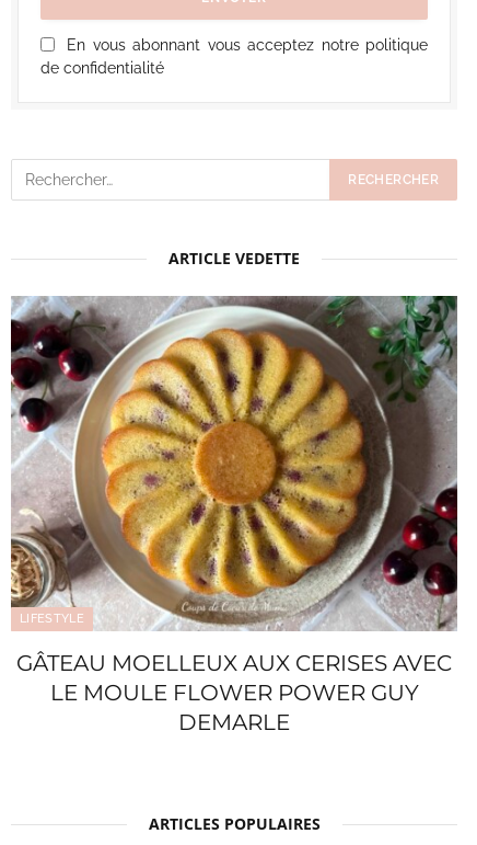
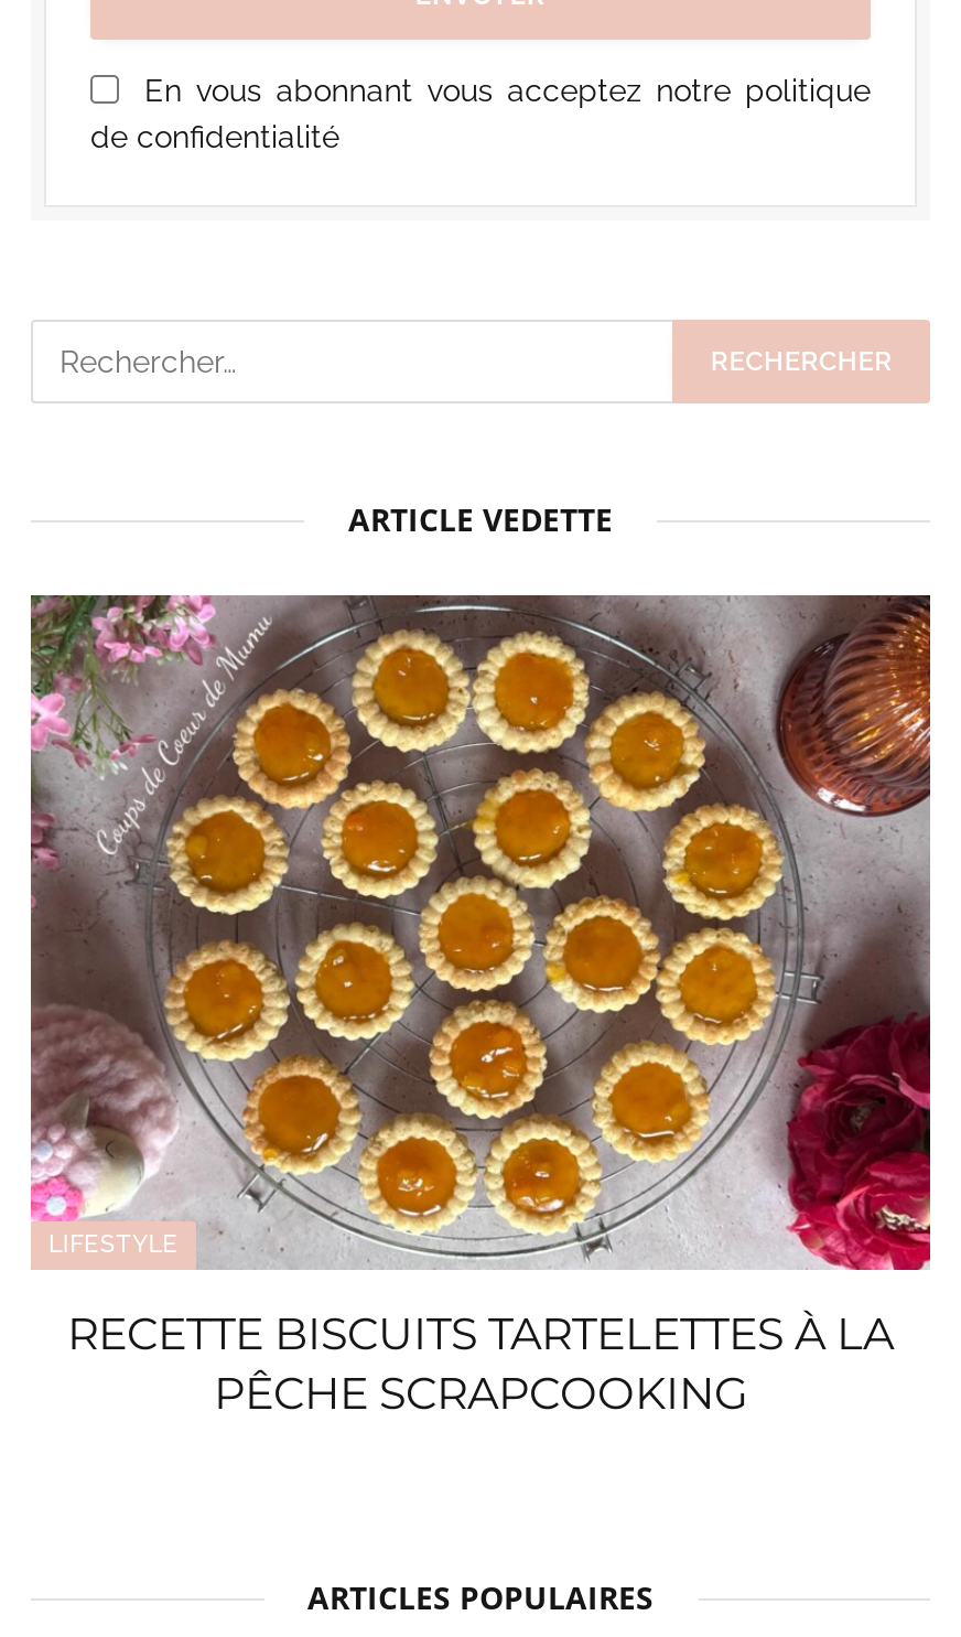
[10,295,458,736] [image] | GÂTEAU MOELLEUX AUX CERISES AVEC | LE MOULE FLOWER POWER GUY | DEMARLE -> [29,593,932,1420] [image] | RECETTE BISCUITS TARTELETTES À LA | PÊCHE SCRAPCOOKING

